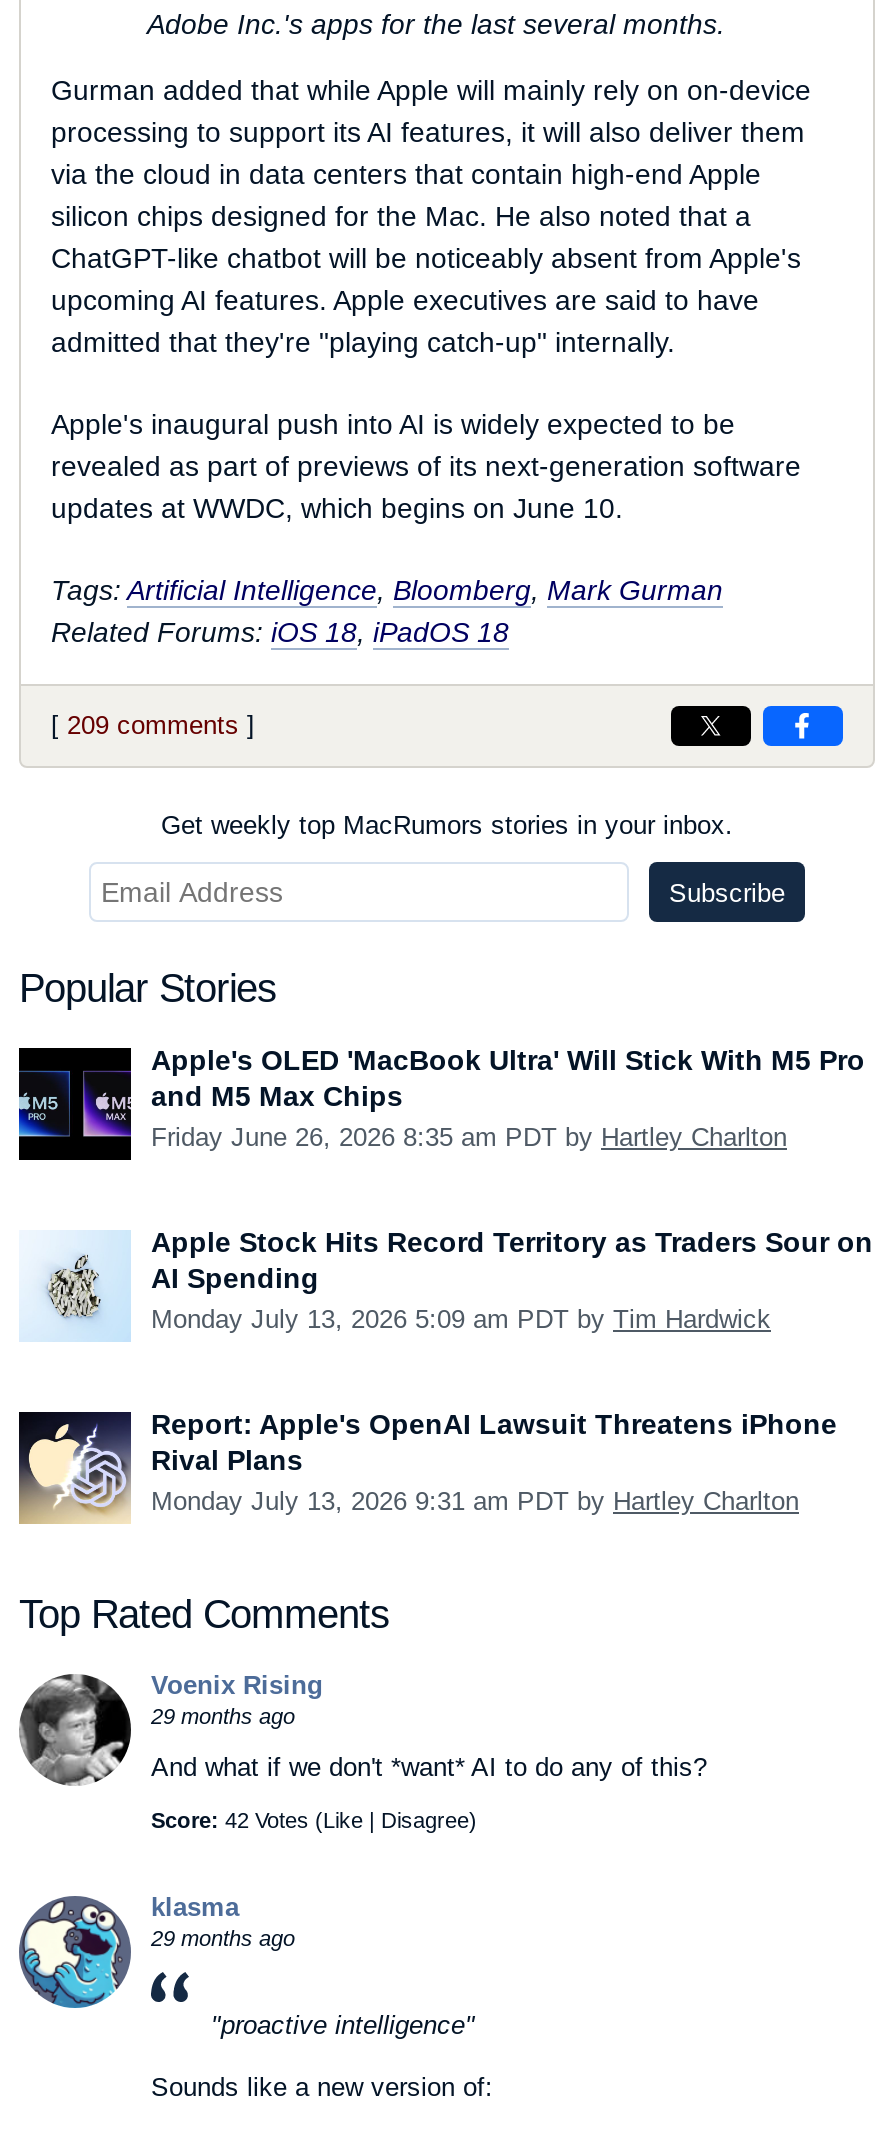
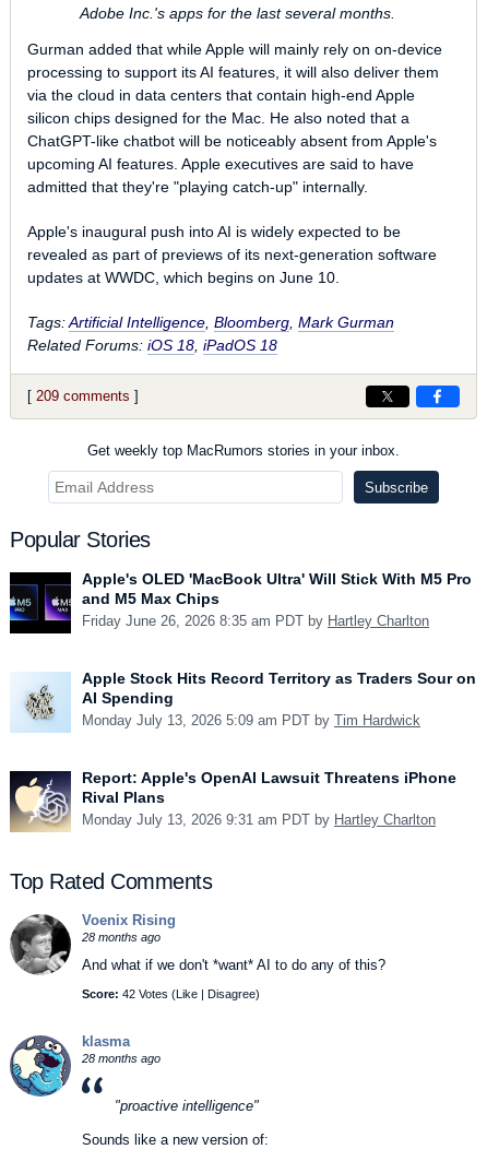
[151,1703,295,1727] 29 months ago -> [82,930,161,943] 28 months ago
[151,1925,295,1949] 29 months ago -> [82,1051,161,1064] 28 months ago

